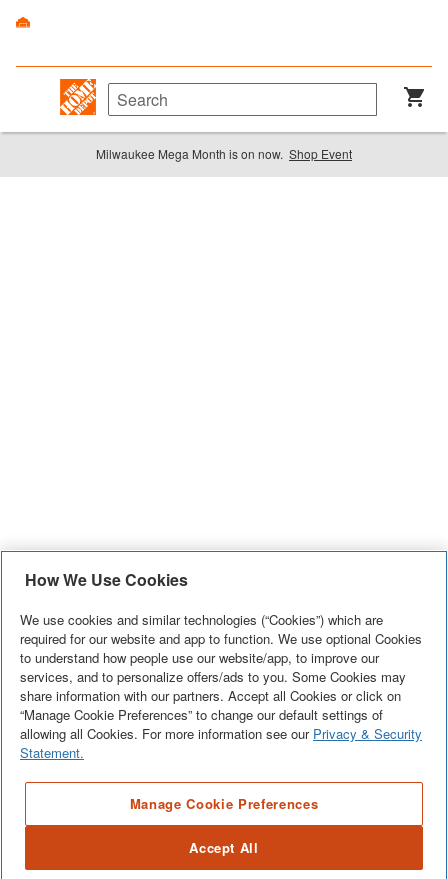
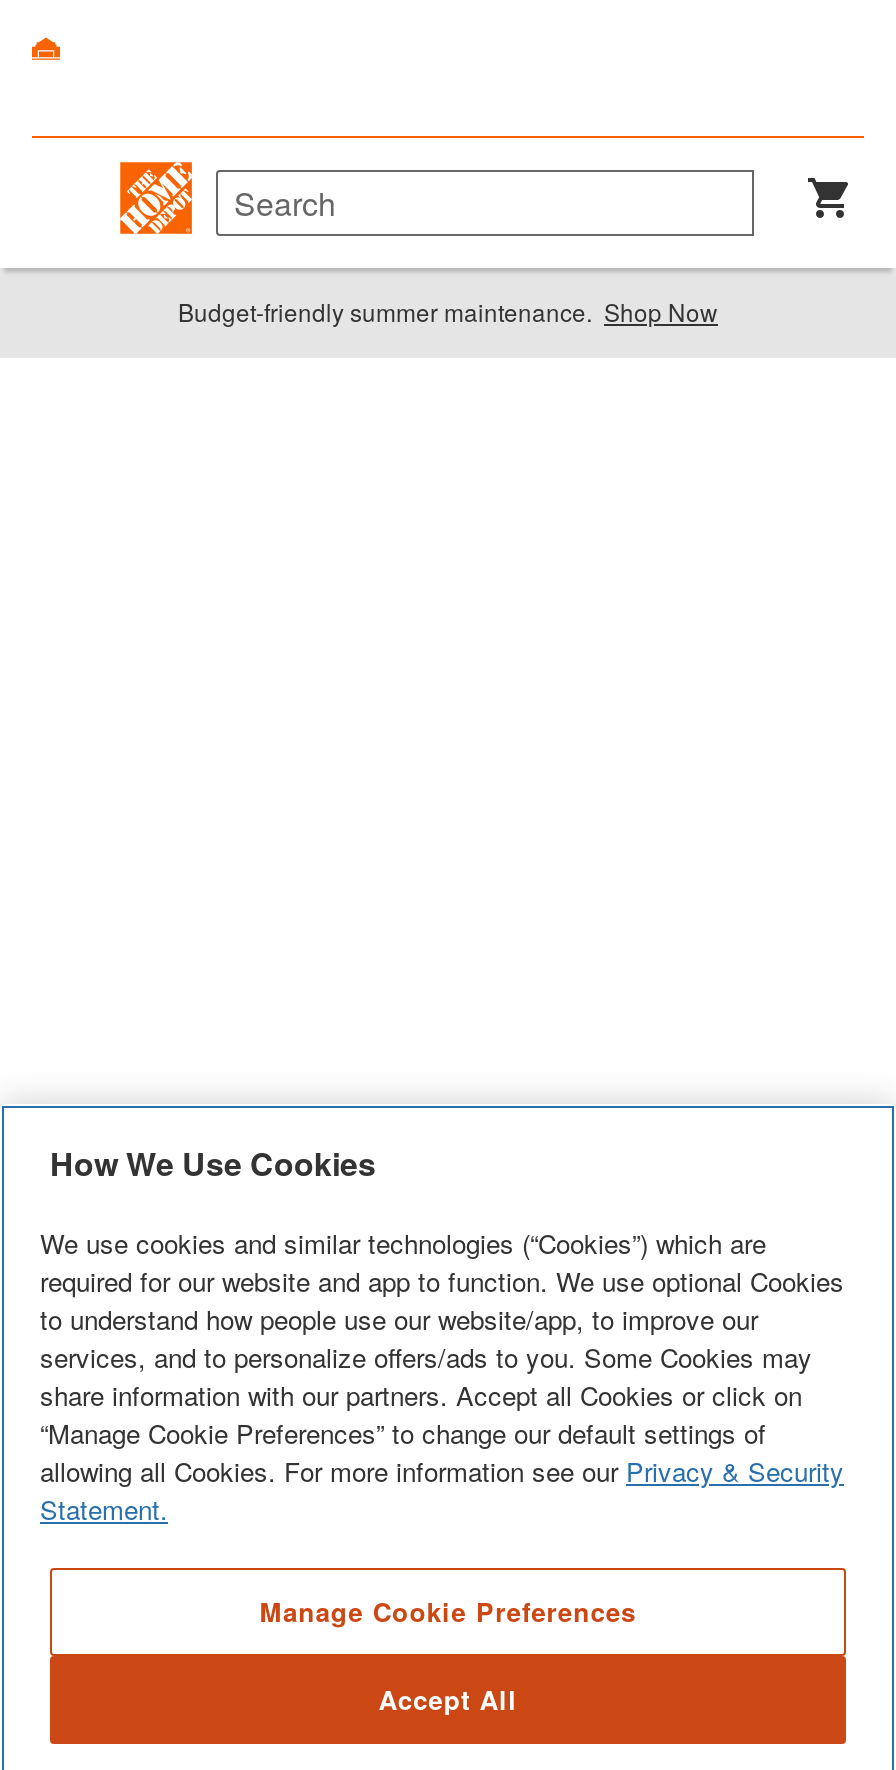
[96,145,352,162] Milwaukee Mega Month is on now. Shop Event -> [178,295,718,329] Budget-friendly summer maintenance. Shop Now

